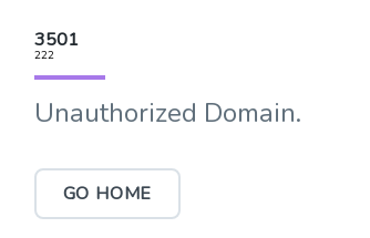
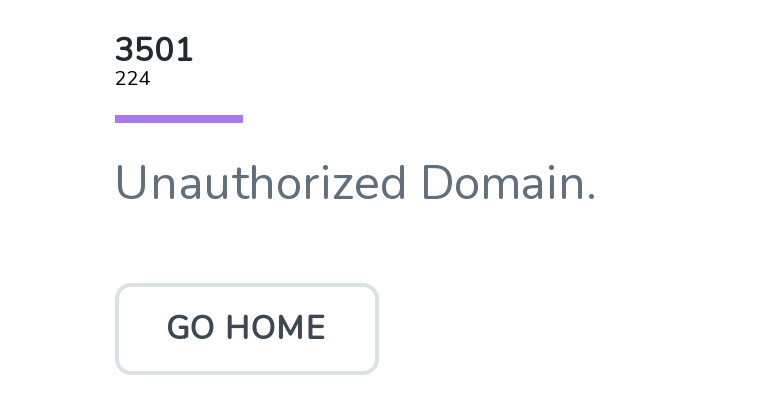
[34,48,54,63] 222 -> [114,65,150,93] 224

